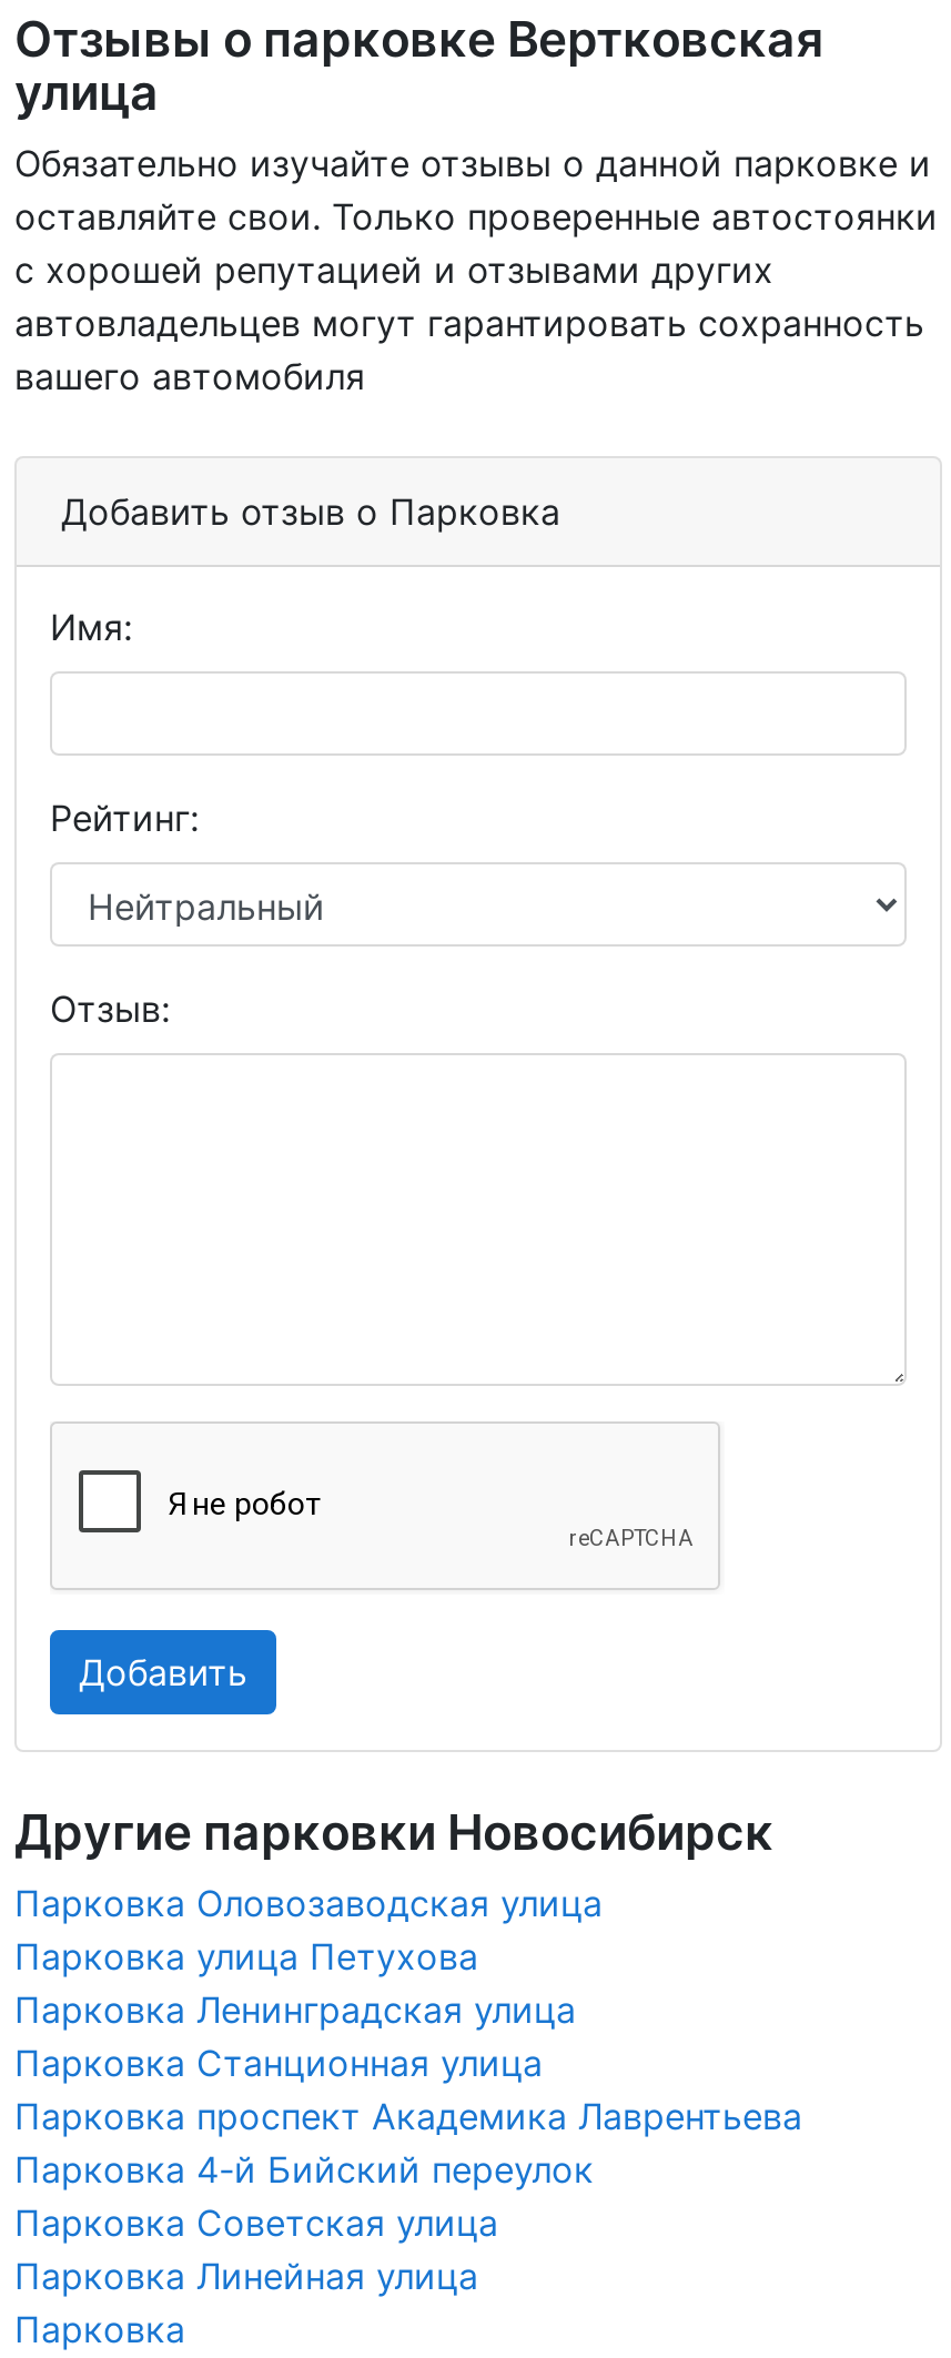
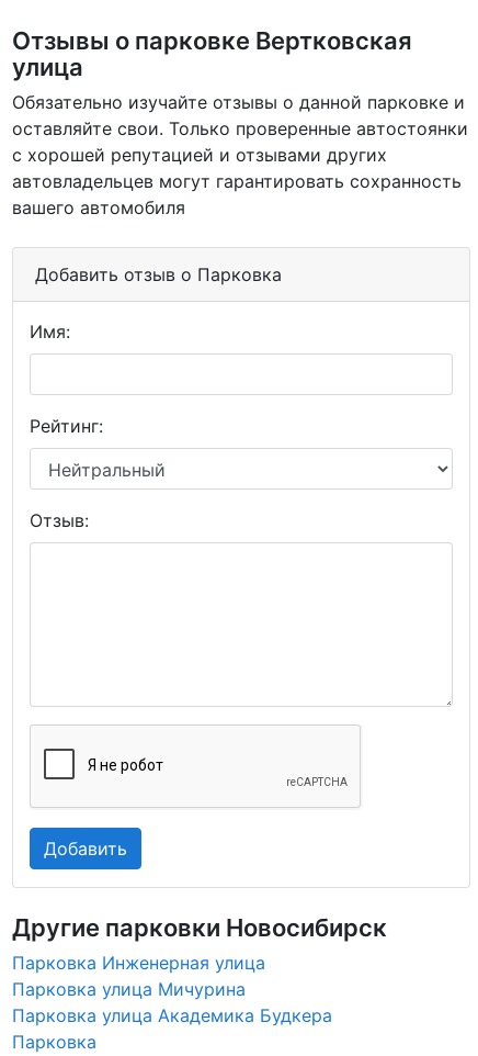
[14,1881,802,2298] Парковка Оловозаводская улица | Парковка улица Петухова | Парковка Ленинградская улица | Парковка Станционная улица | Парковка проспект Академика Лаврентьева | Парковка 4-й Бийский переулок | Парковка Советская улица | Парковка Линейная улица -> [12,952,332,1026] Парковка Инженерная улица | Парковка улица Мичурина | Парковка улица Академика Будкера

